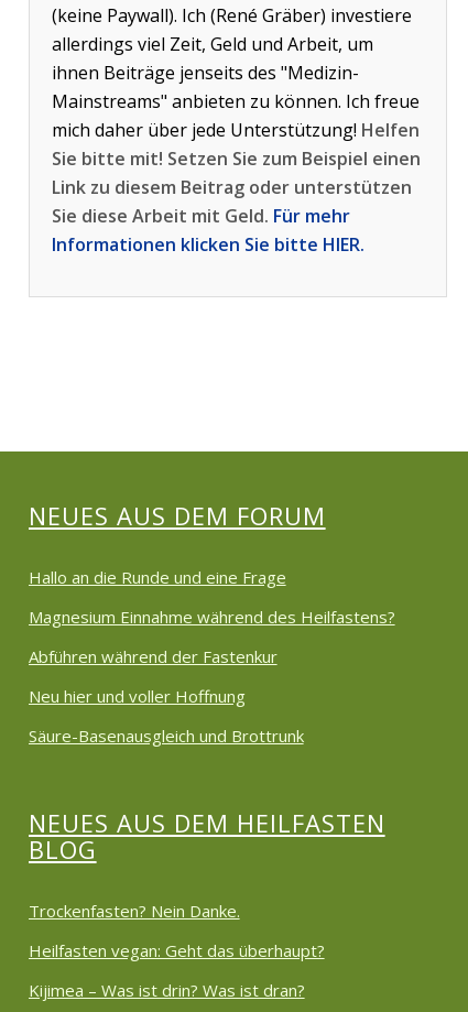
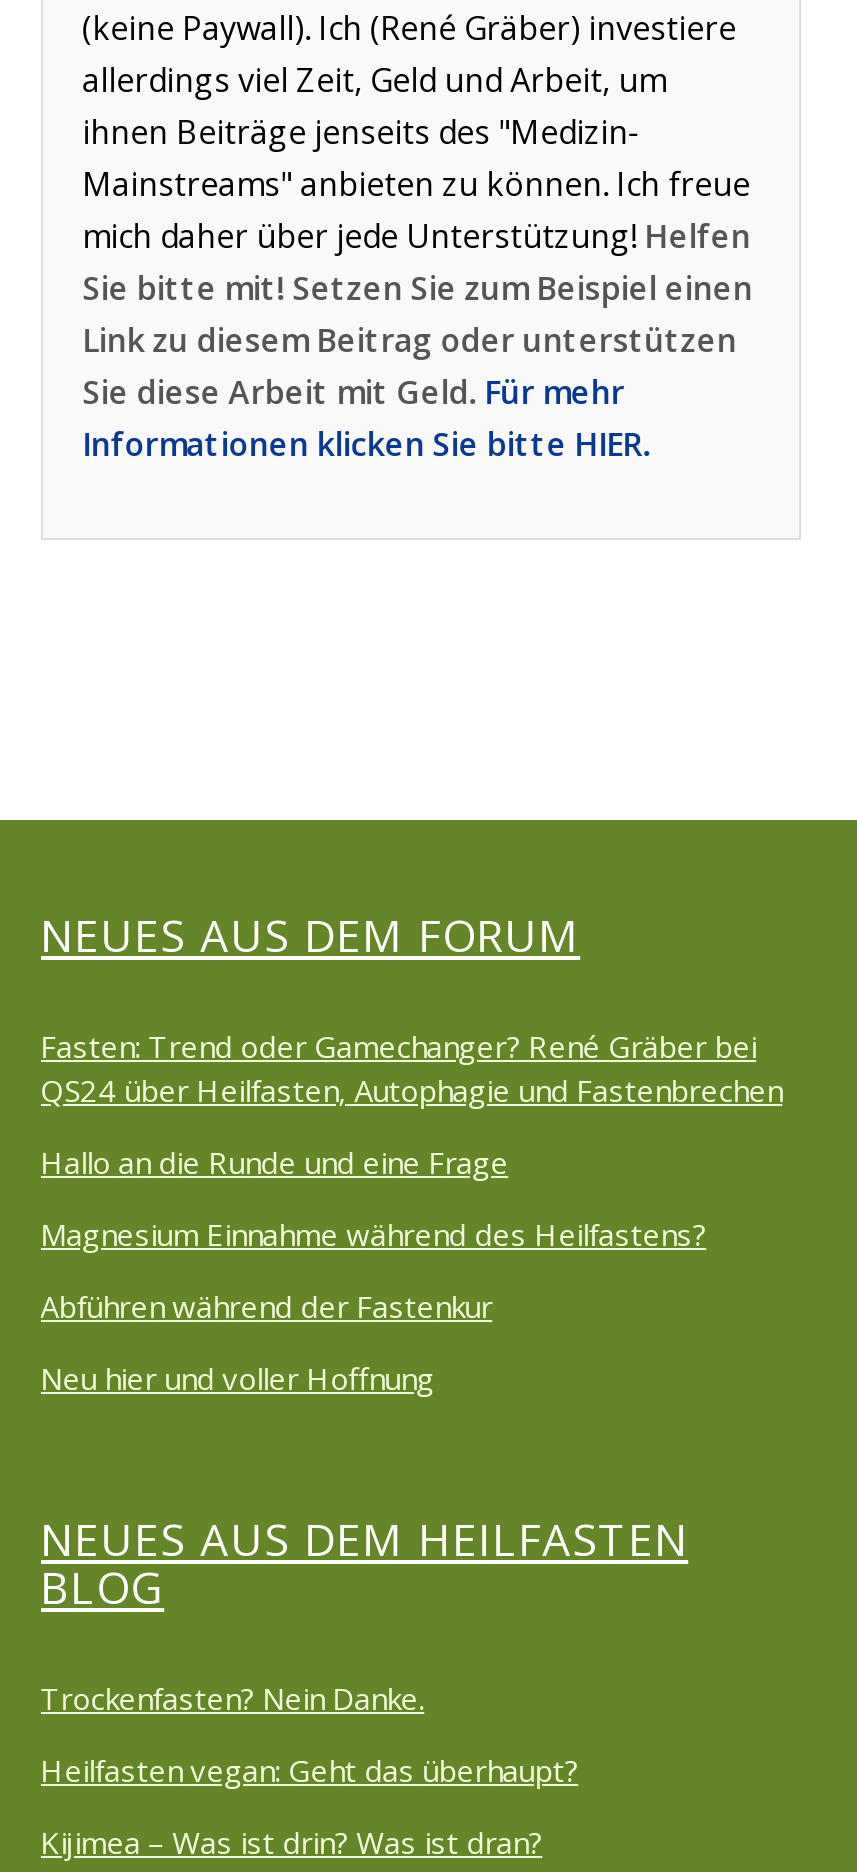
none -> [40,1027,782,1111] Fasten: Trend oder Gamechanger? René Gräber bei | QS24 über Heilfasten, Autophagie und Fastenbrechen
moved [28,566,395,707] -> [40,1143,706,1399]: Hallo an die Runde und eine Frage | Magnesium Einnahme während des Heilfastens? | Abführen während der Fastenkur | Neu hier und voller Hoffnung
[28,724,303,746] Säure-Basenausgleich und Brottrunk -> none

